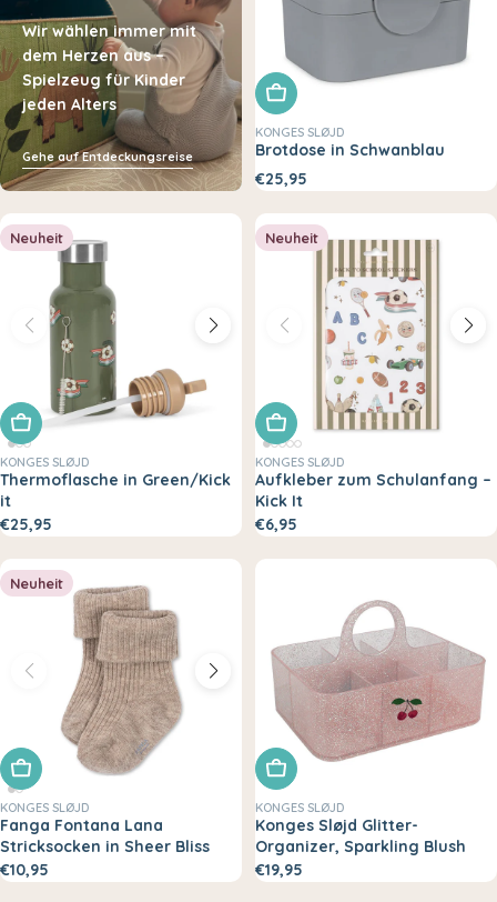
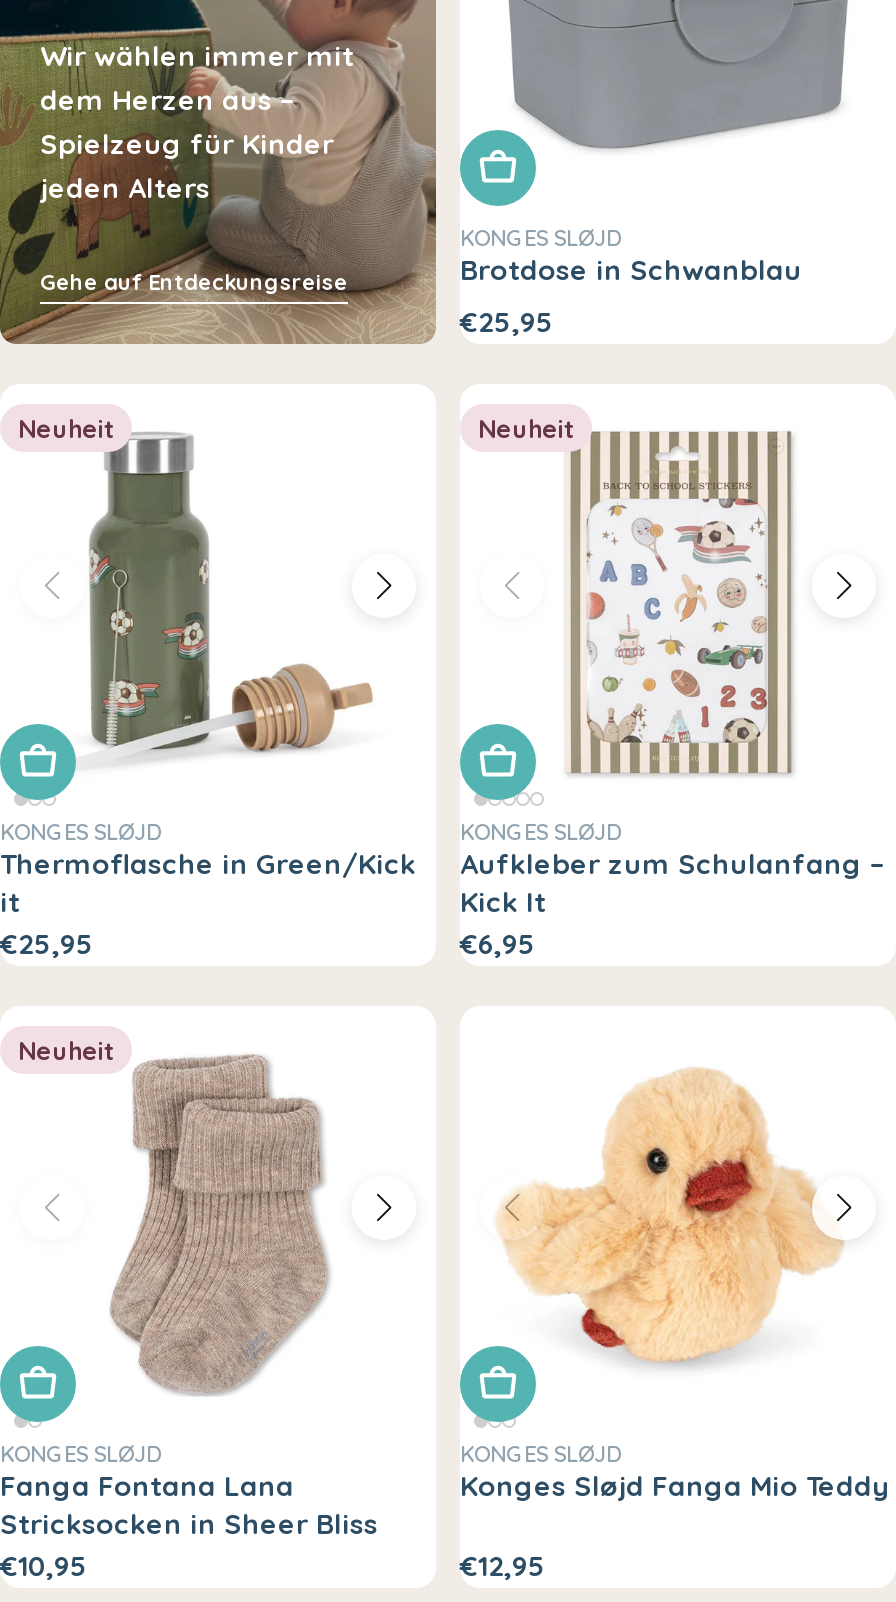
[271,593,486,755] [image] -> [490,1066,874,1360] [image]
[255,815,466,879] Konges Sløjd Glitter- | Organizer, Sparkling Blush | €19,95 -> [460,1467,890,1583] Konges Sløjd Fanga Mio Teddy | €12,95

